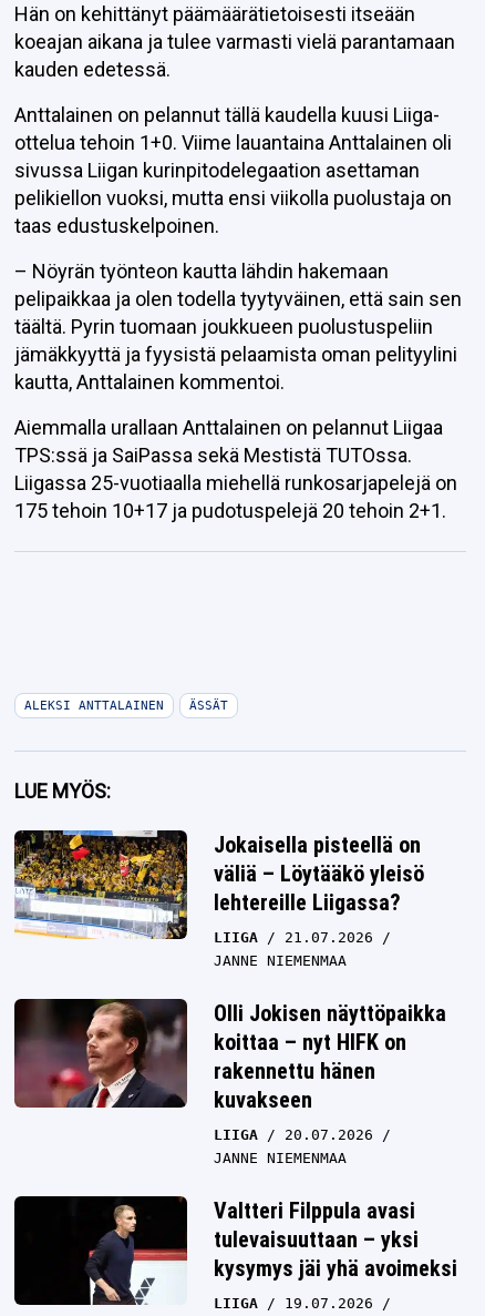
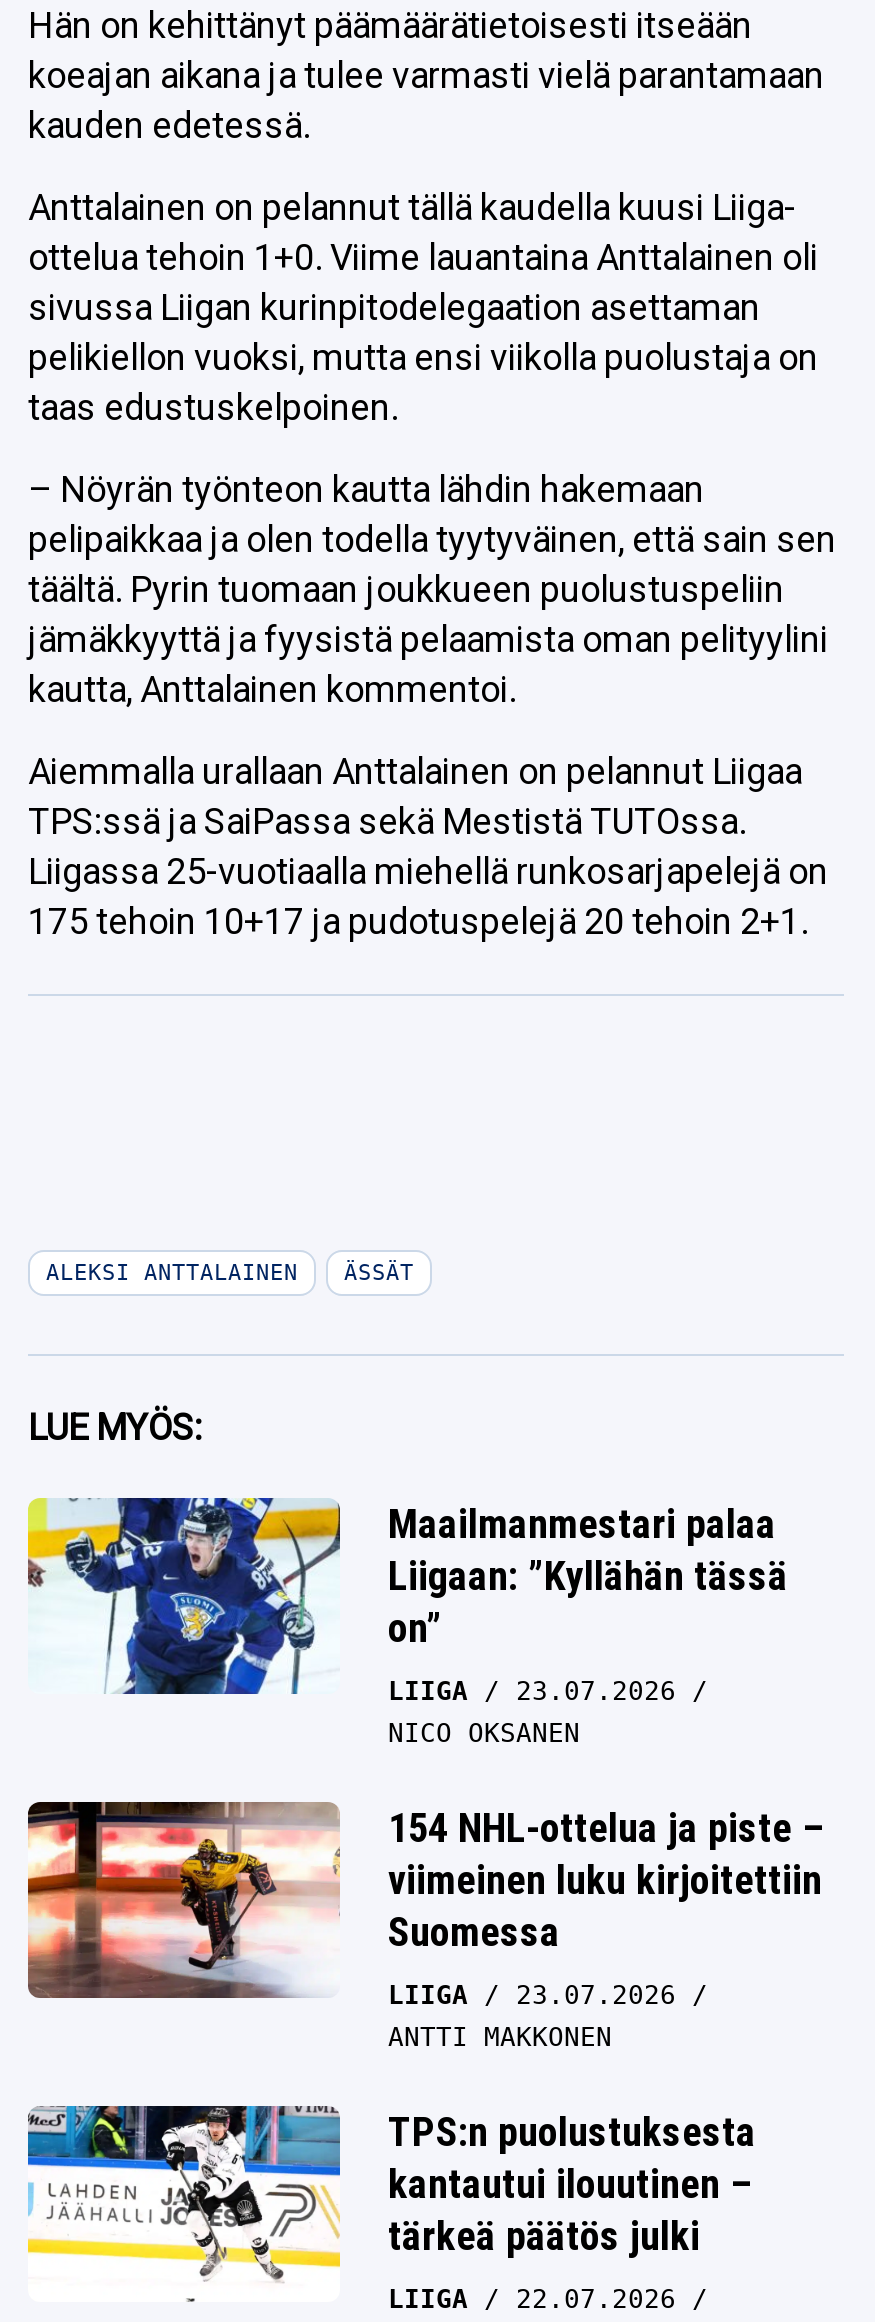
[13,829,424,940] [image] | Jokaisella pisteellä on | väliä – Löytääkö yleisö | lehtereille Liigassa? -> [26,1496,788,1696] [image] | Maailmanmestari palaa | Liigaan: ”Kyllähän tässä | on”
[214,929,373,969] 21.07.2026 | JANNE NIEMENMAA -> [388,1676,676,1748] 23.07.2026 | NICO OKSANEN
[13,998,446,1113] [image] | Olli Jokisen näyttöpaikka | koittaa – nyt HIFK on | rakennettu hänen | kuvakseen -> [26,1800,824,2000] [image] | 154 NHL-ottelua ja piste – | viimeinen luku kirjoitettiin | Suomessa
[214,1126,373,1166] 20.07.2026 | JANNE NIEMENMAA -> [388,1980,676,2052] 23.07.2026 | ANTTI MAKKONEN
[13,1195,457,1306] [image] | Valtteri Filppula avasi | tulevaisuuttaan – yksi | kysymys jäi yhä avoimeksi -> [26,2104,756,2302] [image] | TPS:n puolustuksesta | kantautui ilouutinen – | tärkeä päätös julki
[214,1295,373,1312] LIIGA 19.07.2026 -> [388,2284,676,2314] LIIGA 22.07.2026

